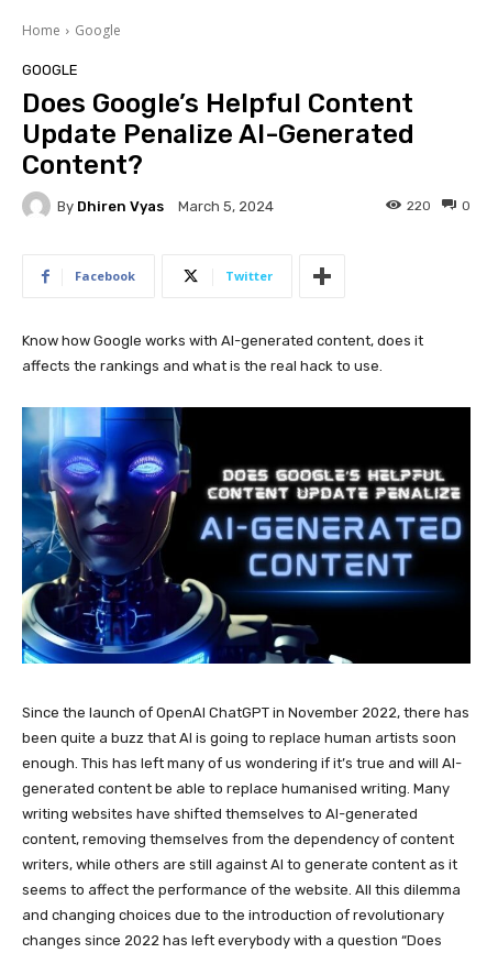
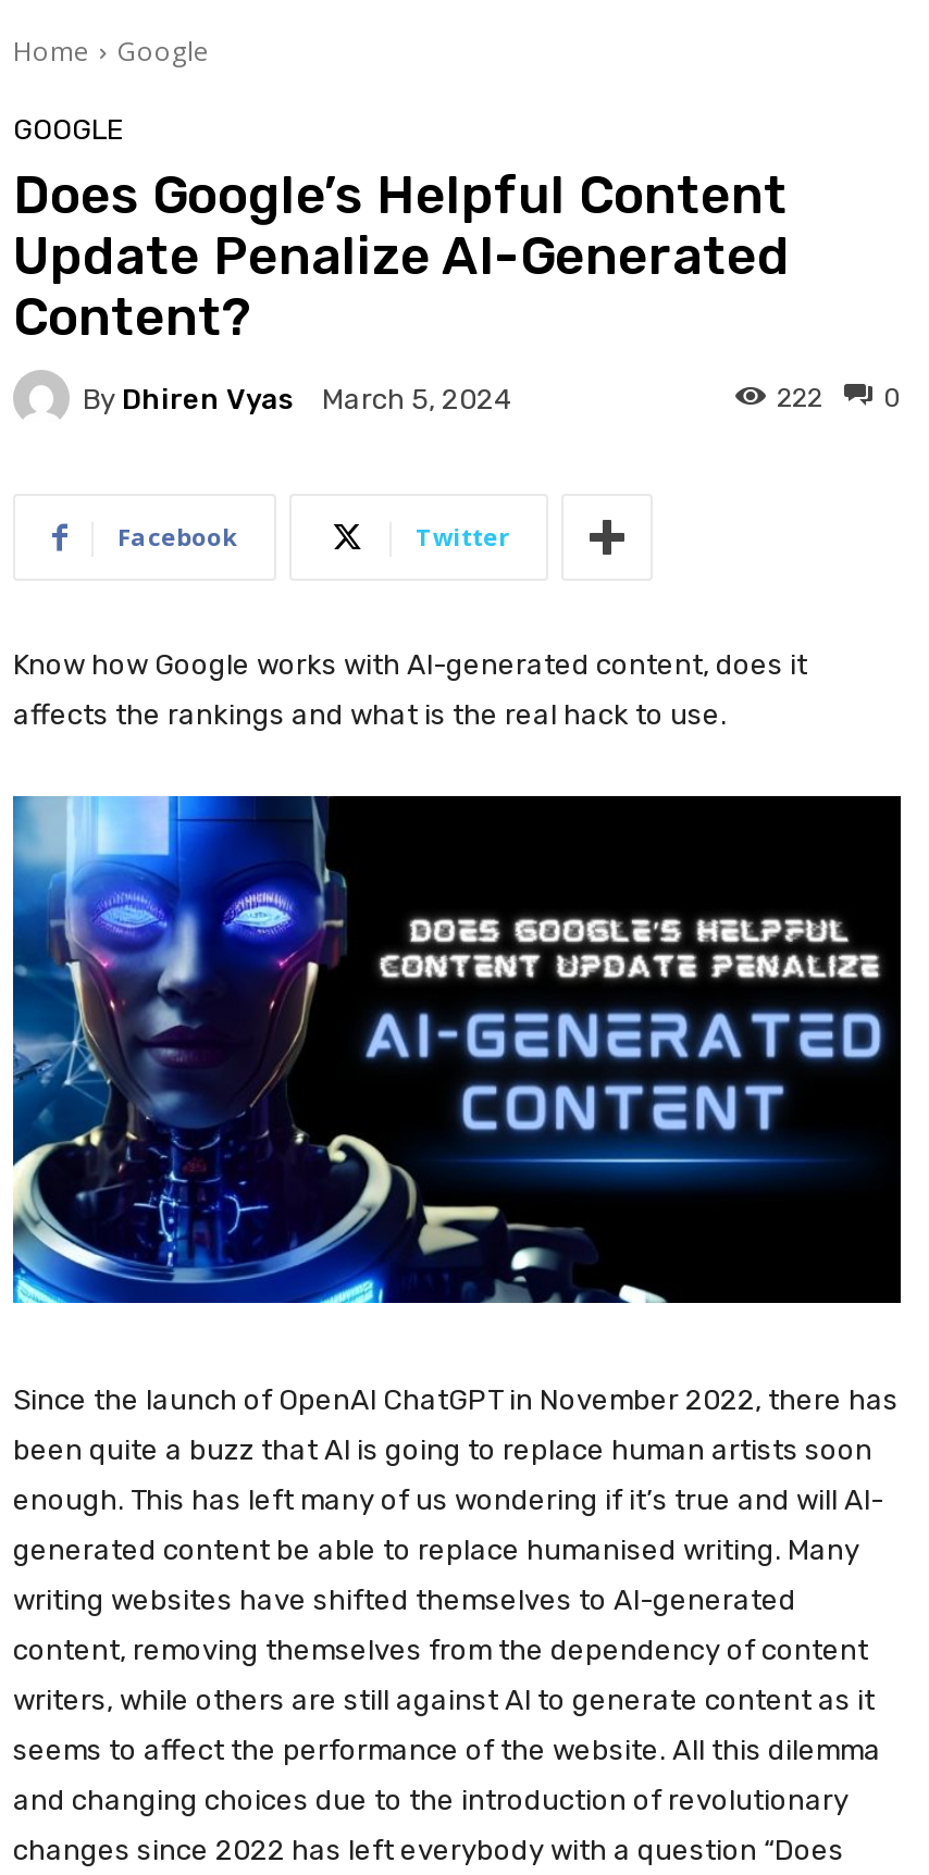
[407,198,471,213] 220 0 -> [777,383,901,413] 222 0

